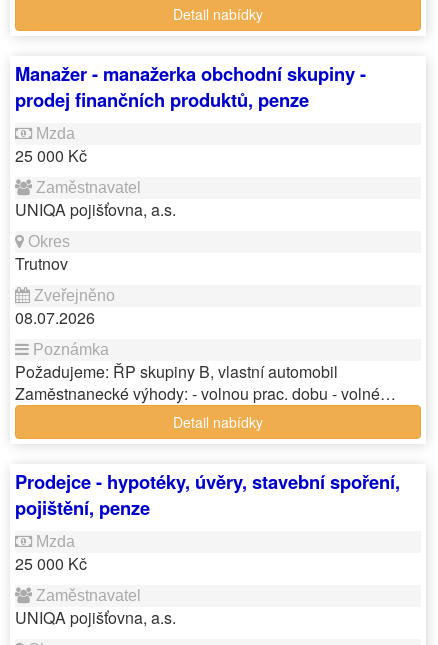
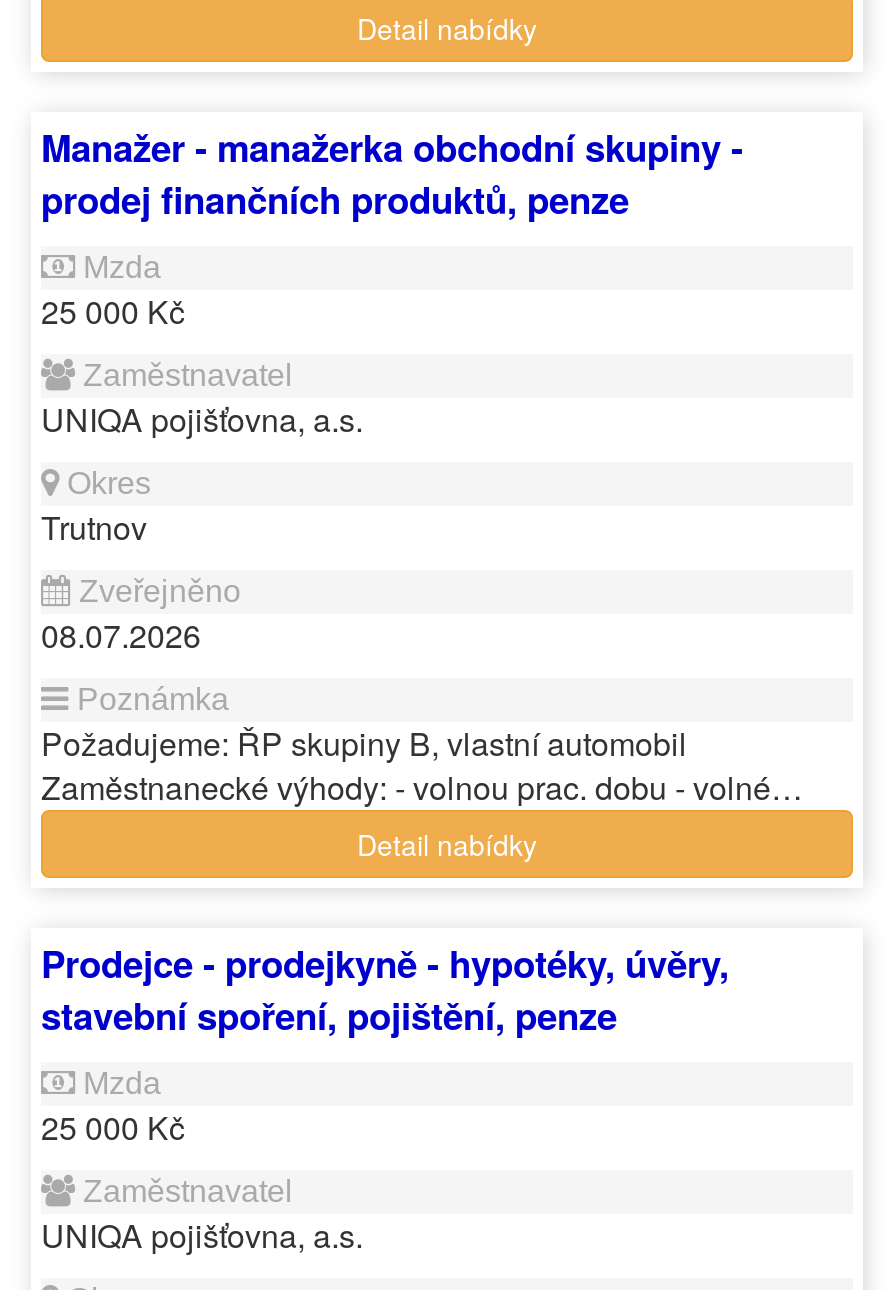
[15,468,400,521] Prodejce - hypotéky, úvěry, stavební spoření, | pojištění, penze -> [41,936,729,1042] Prodejce - prodejkyně - hypotéky, úvěry, | stavební spoření, pojištění, penze

